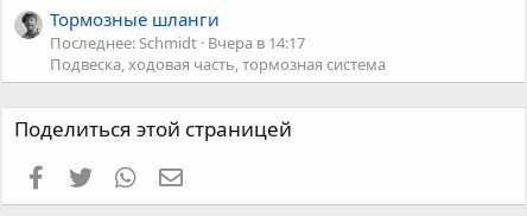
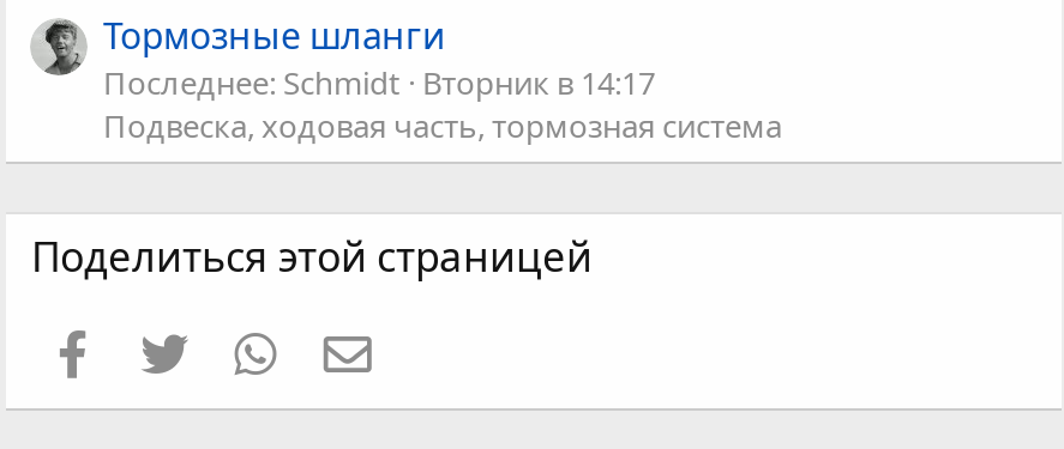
[50,32,306,53] Последнее: Schmidt Вчера в 14:17 -> [103,61,655,104] Последнее: Schmidt Вторник в 14:17

